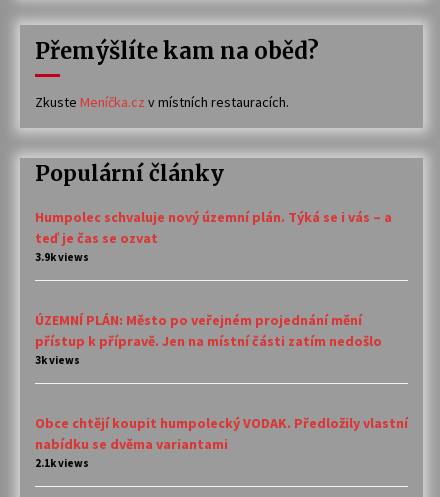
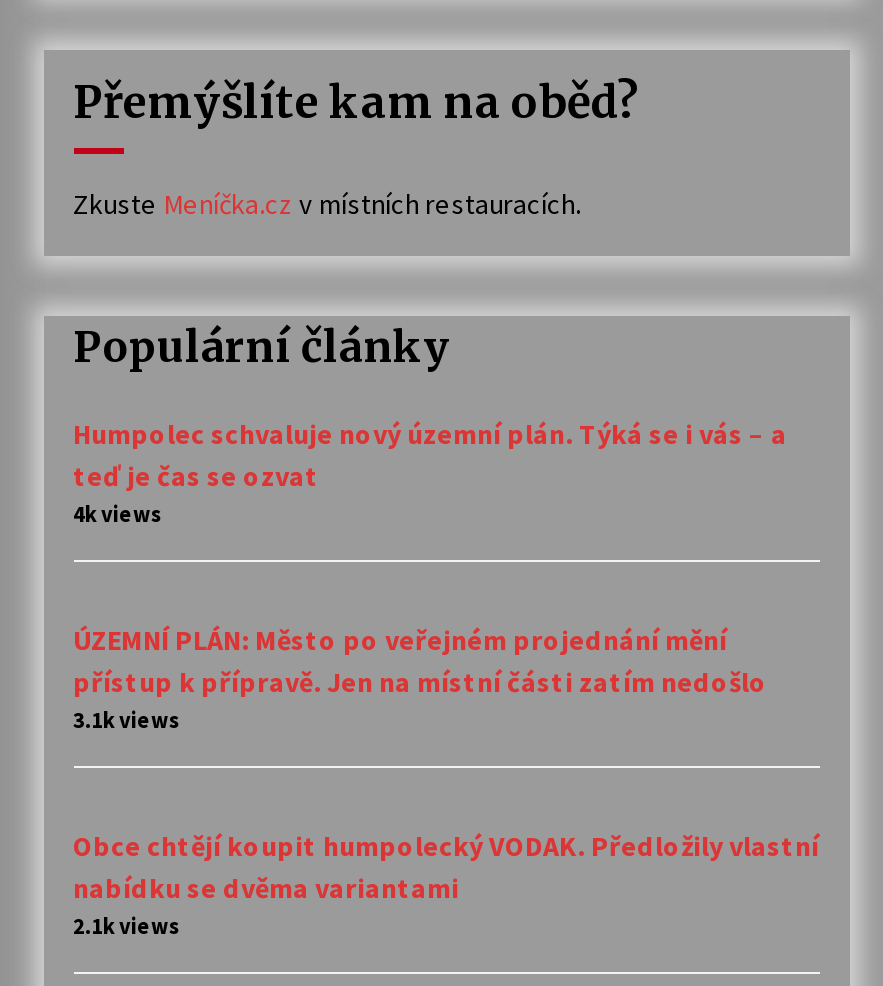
[34,250,88,264] 3.9k views -> [73,499,163,527] 4k views
[34,353,79,367] 3k views -> [73,705,181,733] 3.1k views

